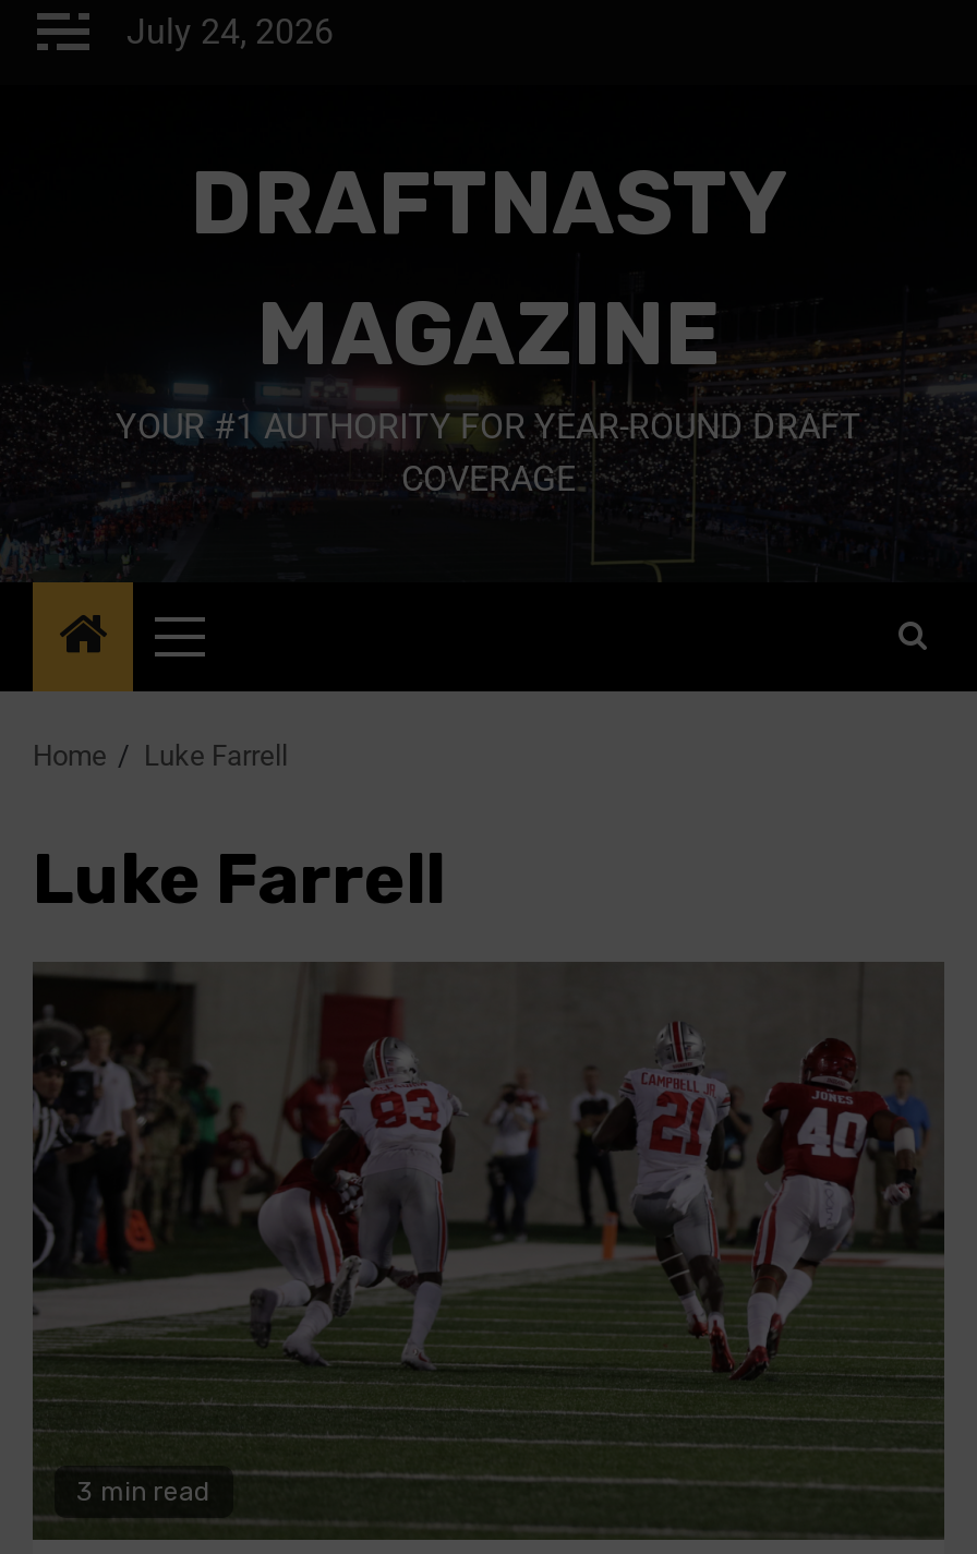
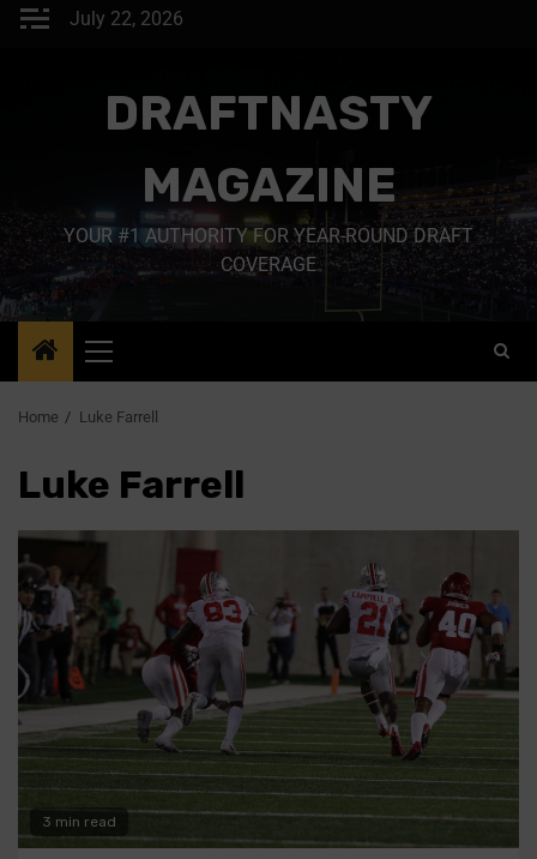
[126,11,334,52] July 24, 2026 -> [70,7,183,30] July 22, 2026

